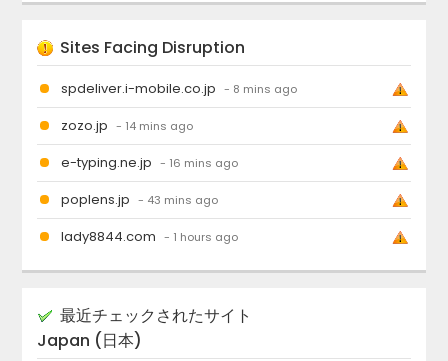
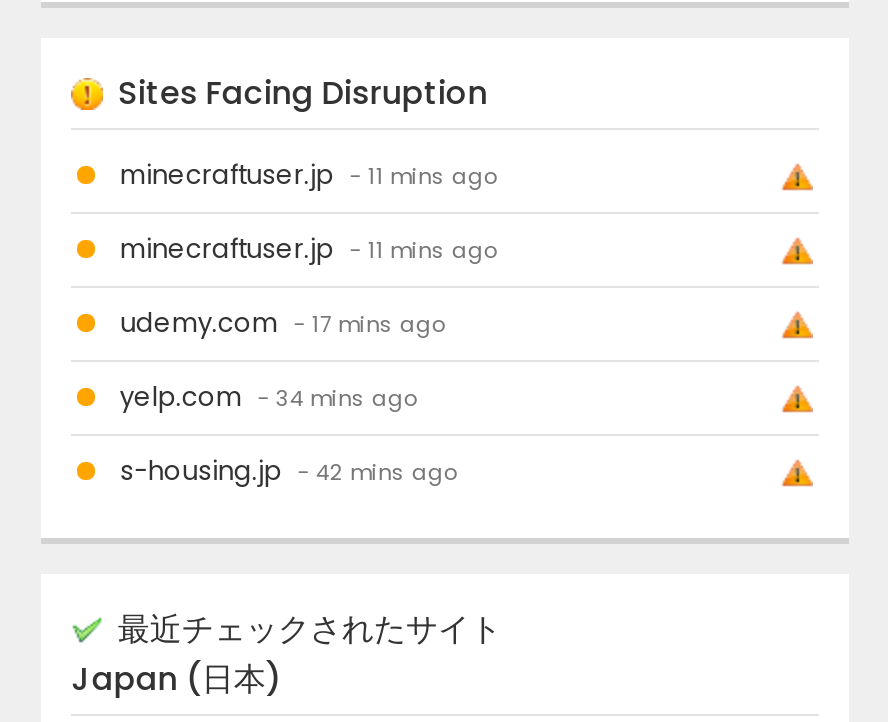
[61,79,297,98] spdeliver.i-mobile.co.jp - 8 mins ago -> [120,155,498,193] minecraftuser.jp - 11 mins ago
[61,116,193,135] zozo.jp - 14 mins ago -> [120,229,498,267] minecraftuser.jp - 11 mins ago
[61,153,238,172] e-typing.ne.jp - 16 mins ago -> [120,303,446,341] udemy.com - 17 mins ago
[61,190,218,209] poplens.jp - 43 mins ago -> [120,377,418,415] yelp.com - 34 mins ago
[61,227,238,246] lady8844.com - 1 hours ago -> [120,451,458,489] s-housing.jp - 42 mins ago

